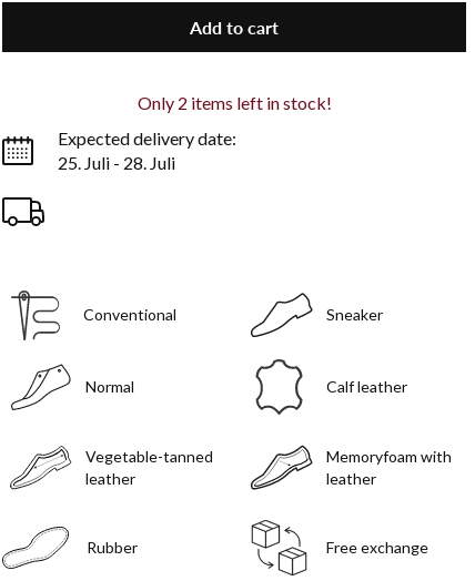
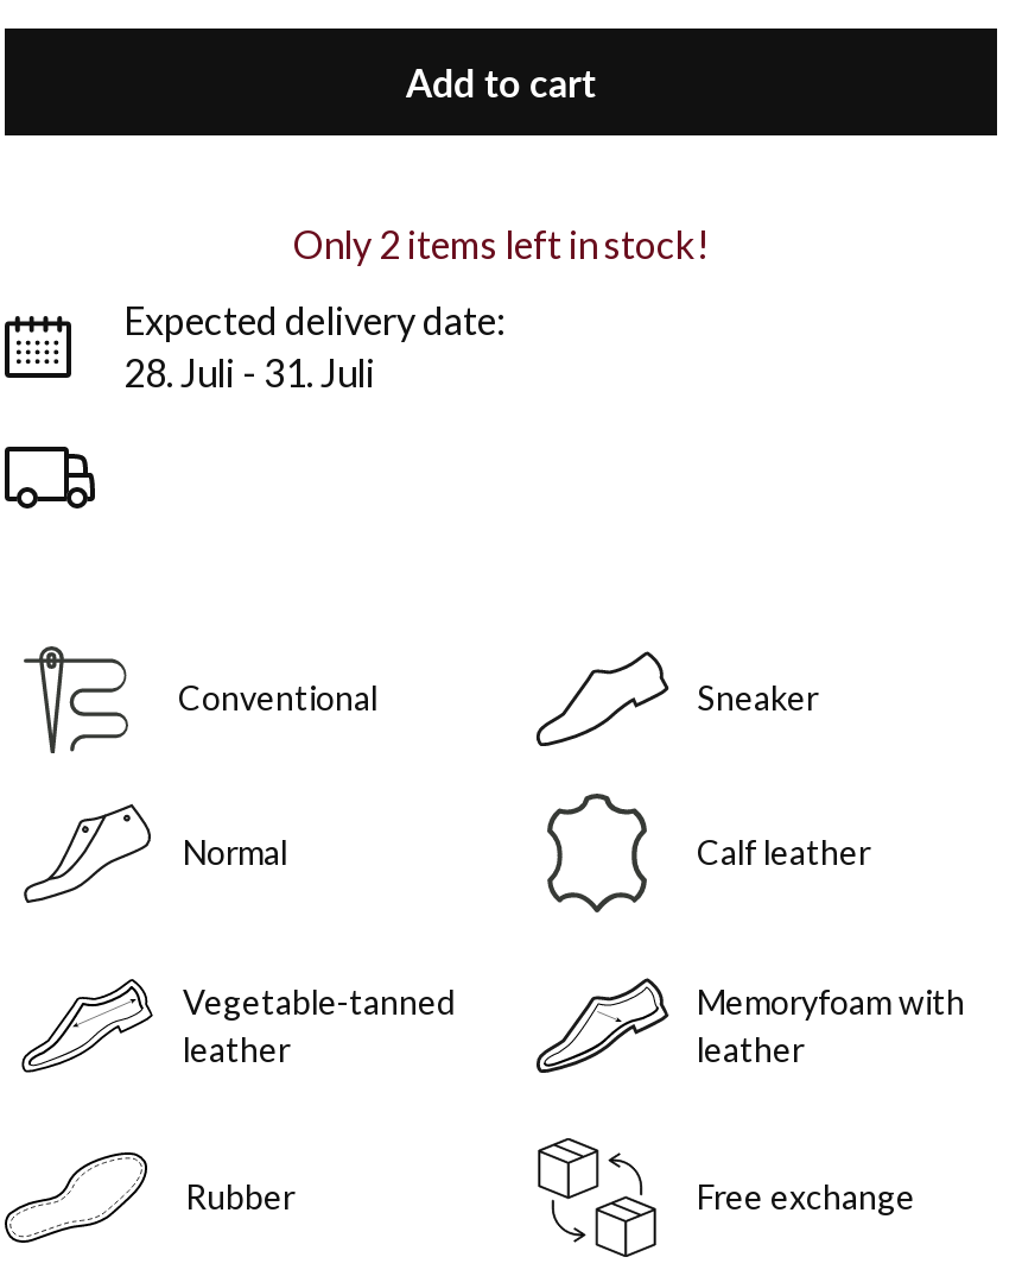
[58,152,175,173] 25. Juli - 28. Juli -> [123,349,375,394] 28. Juli - 31. Juli

